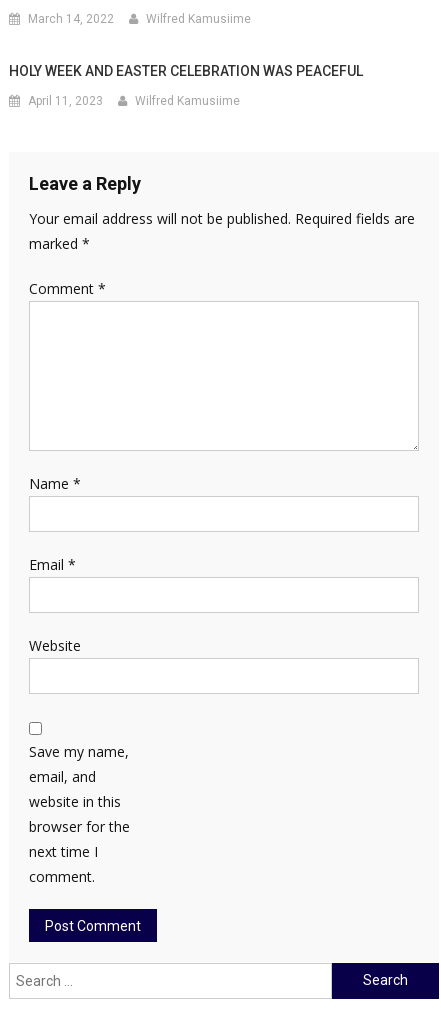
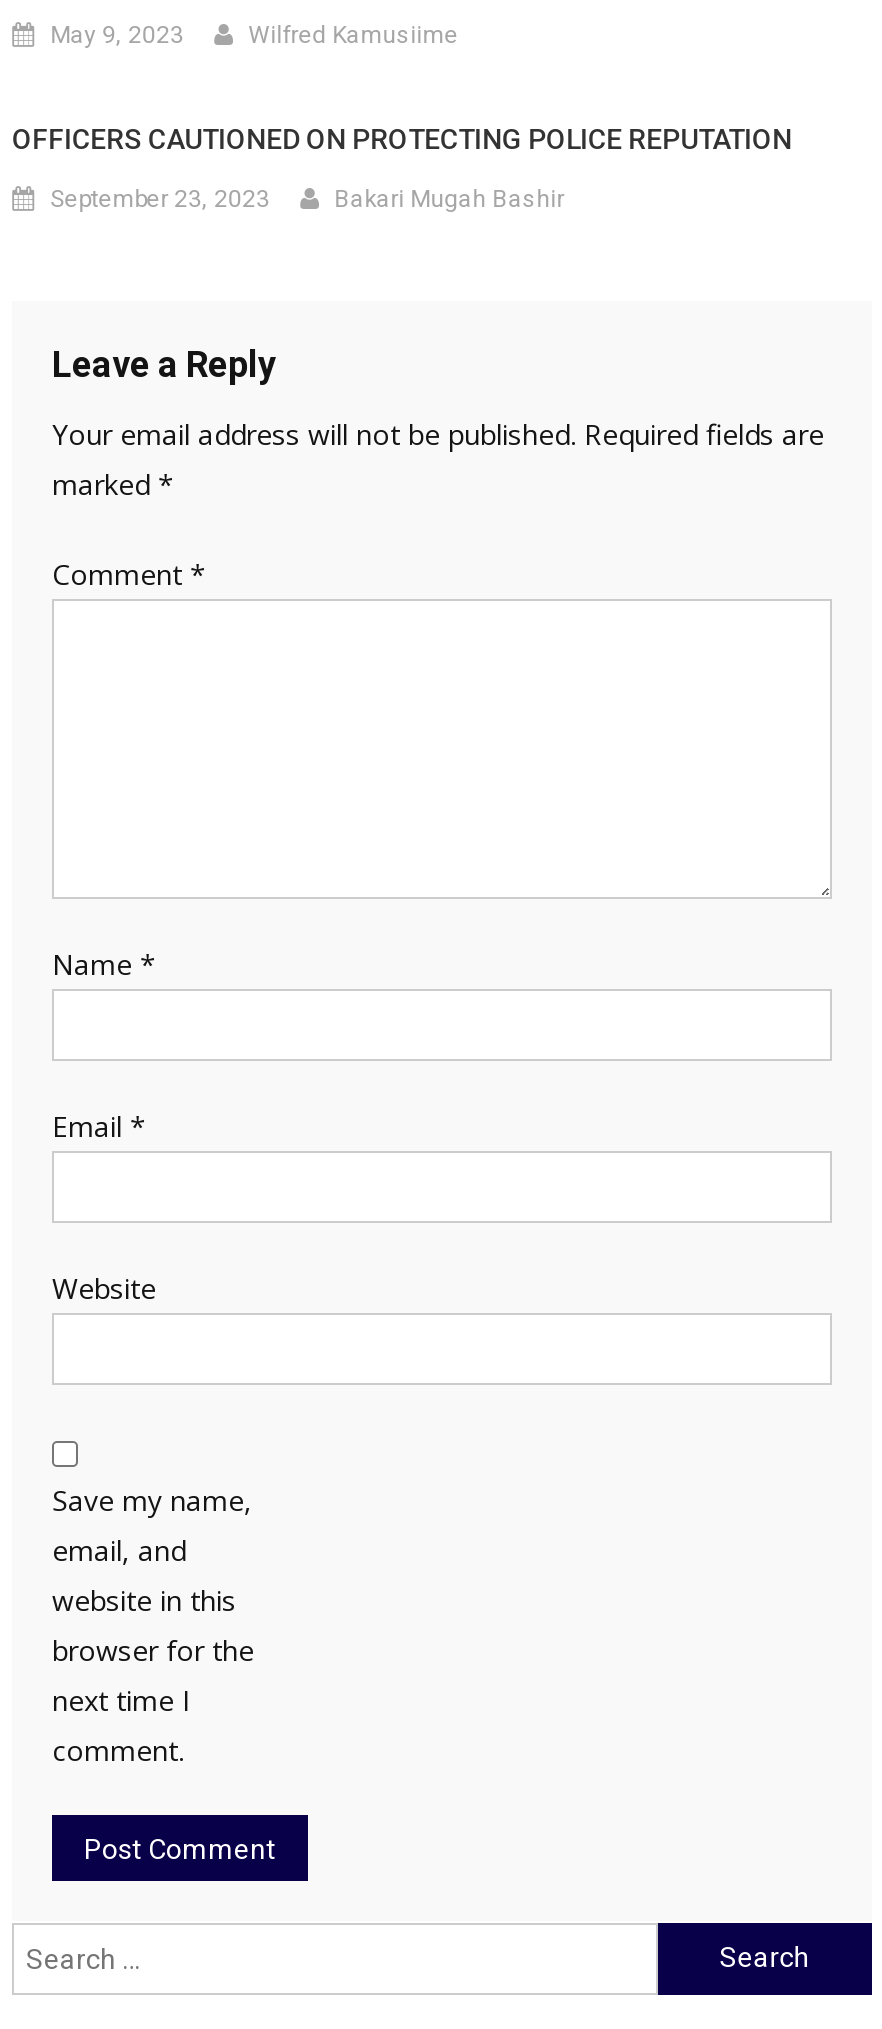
[28,12,114,26] March 14, 2022 -> [50,21,184,49] May 9, 2023
[9,63,363,79] HOLY WEEK AND EASTER CELEBRATION WAS PEACEFUL -> [12,123,792,155] OFFICERS CAUTIONED ON PROTECTING POLICE REPUTATION
[28,94,240,108] April 11, 2023 | Wilfred Kamusiime -> [50,185,564,213] September 23, 2023 | Bakari Mugah Bashir

